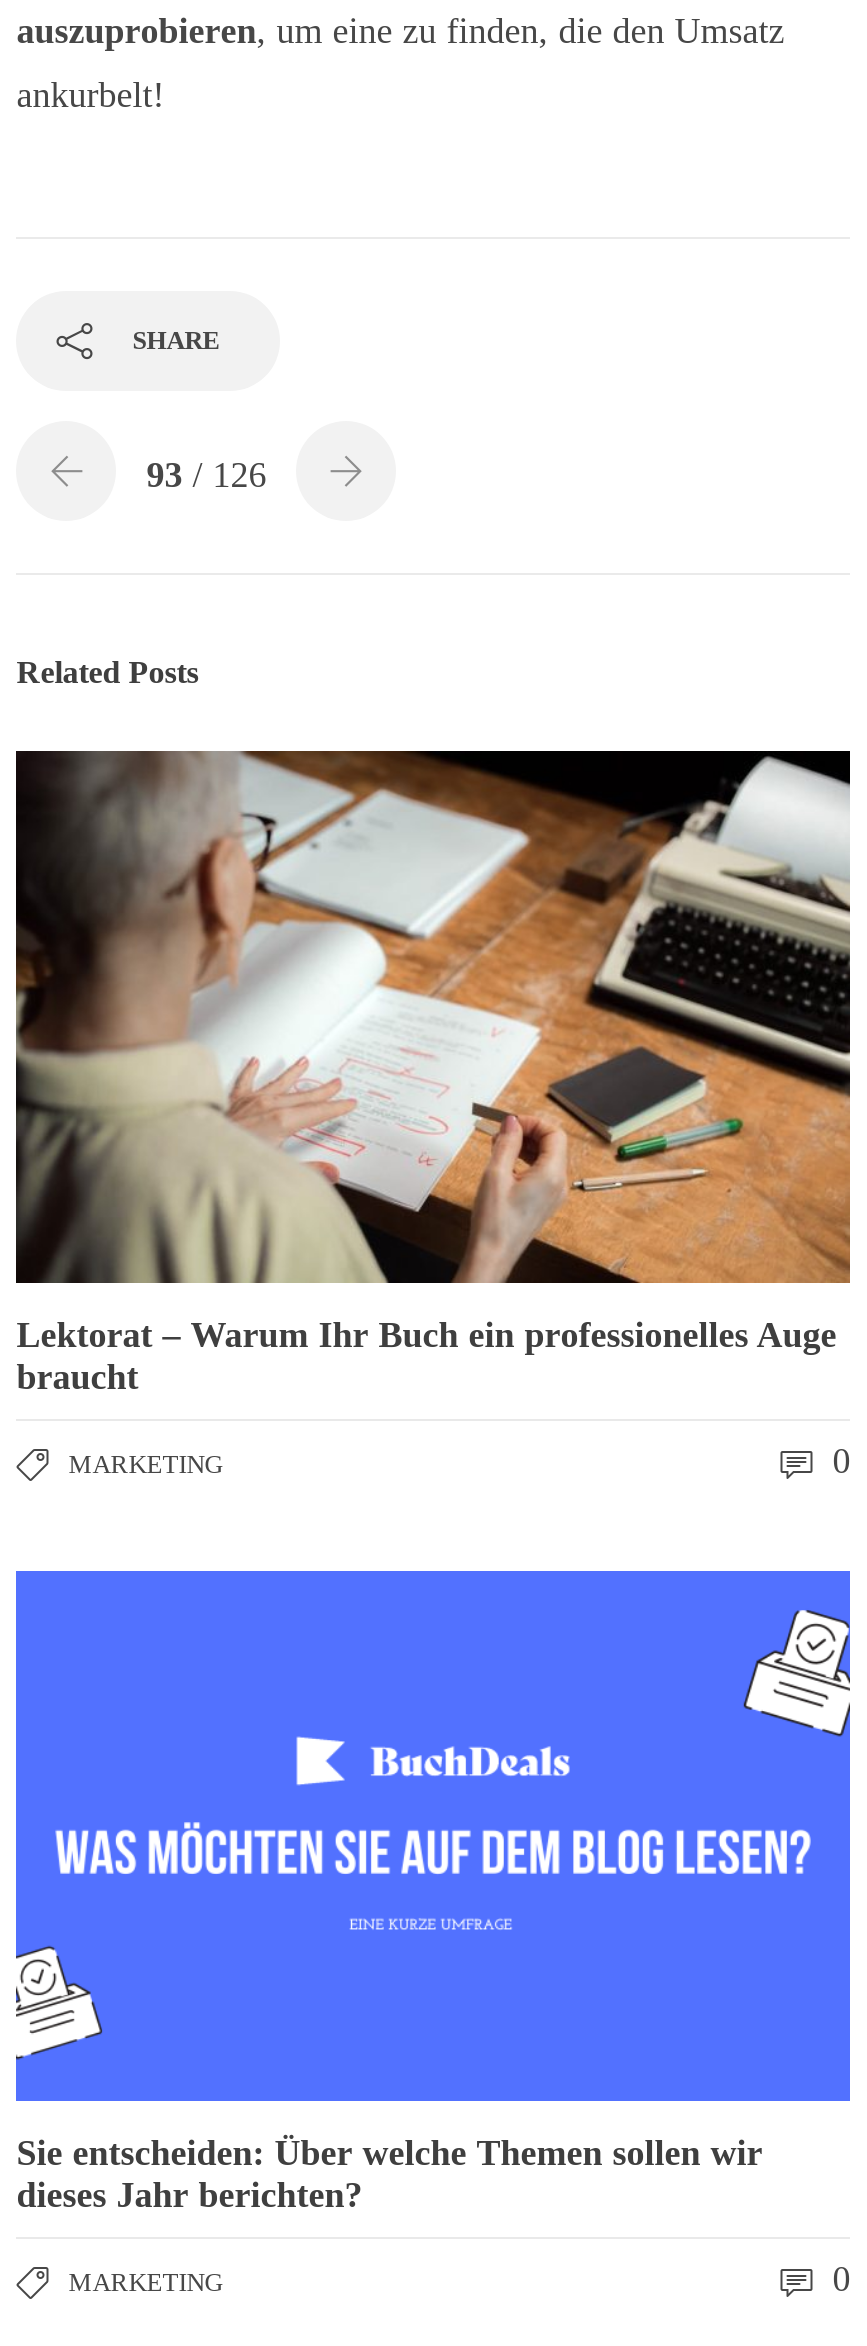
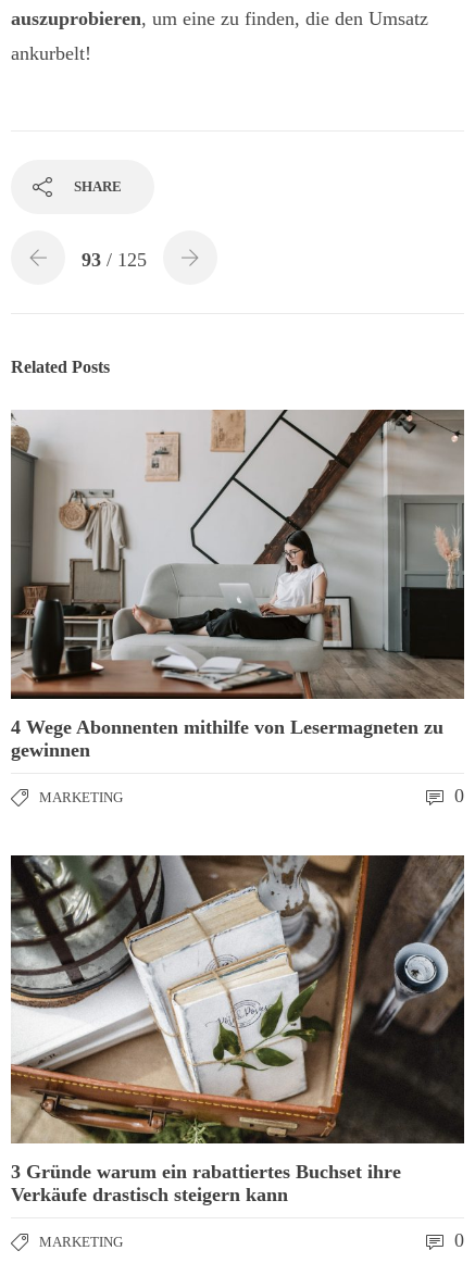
[146,456,266,496] 93 / 126 -> [82,249,147,271] 93 / 125
[14,749,852,1396] [image] | Lektorat – Warum Ihr Buch ein professionelles Auge | braucht -> [10,409,465,761] [image] | 4 Wege Abonnenten mithilfe von Lesermagneten zu | gewinnen
[14,1569,852,2215] [image] | Sie entscheiden: Über welche Themen sollen wir | dieses Jahr berichten? -> [10,854,465,1206] [image] | 3 Gründe warum ein rabattiertes Buchset ihre | Verkäufe drastisch steigern kann

